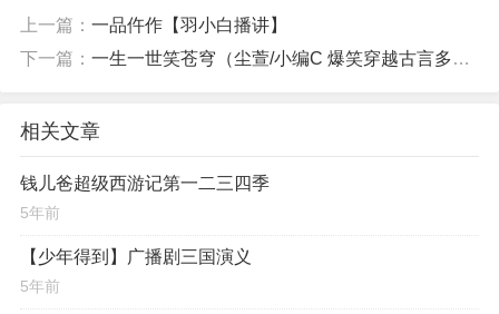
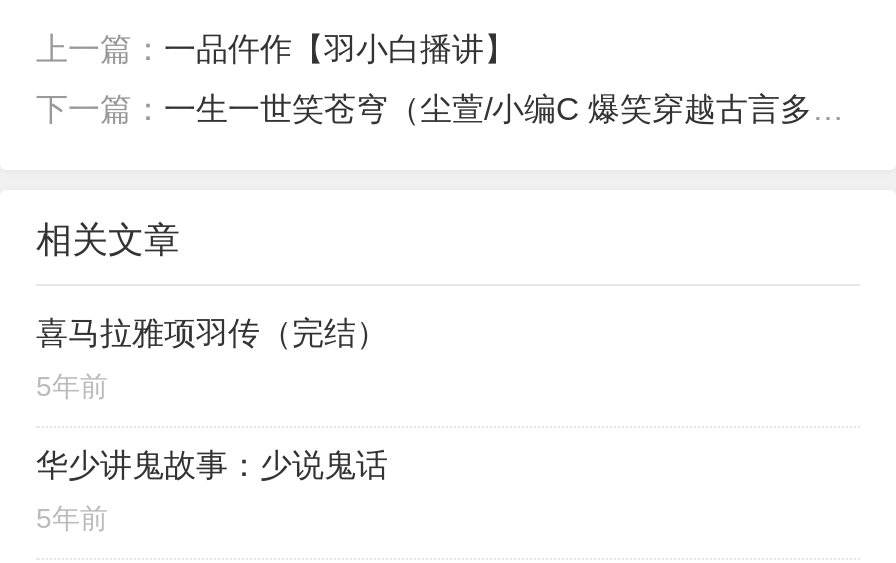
[20,174,270,193] 钱儿爸超级西游记第一二三四季 -> [36,317,388,351] 喜马拉雅项羽传（完结）
[20,248,252,267] 【少年得到】广播剧三国演义 -> [36,449,388,483] 华少讲鬼故事：少说鬼话

